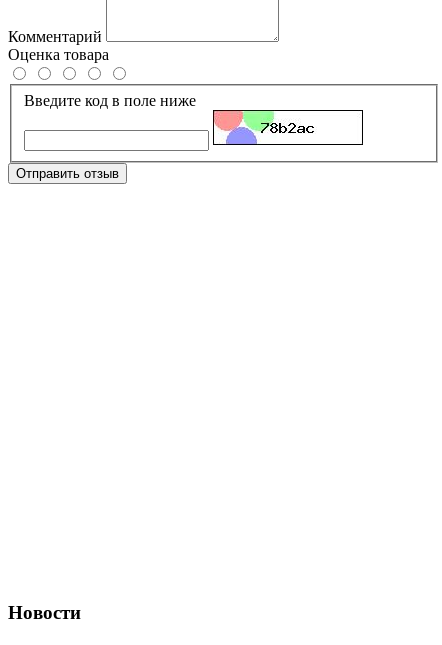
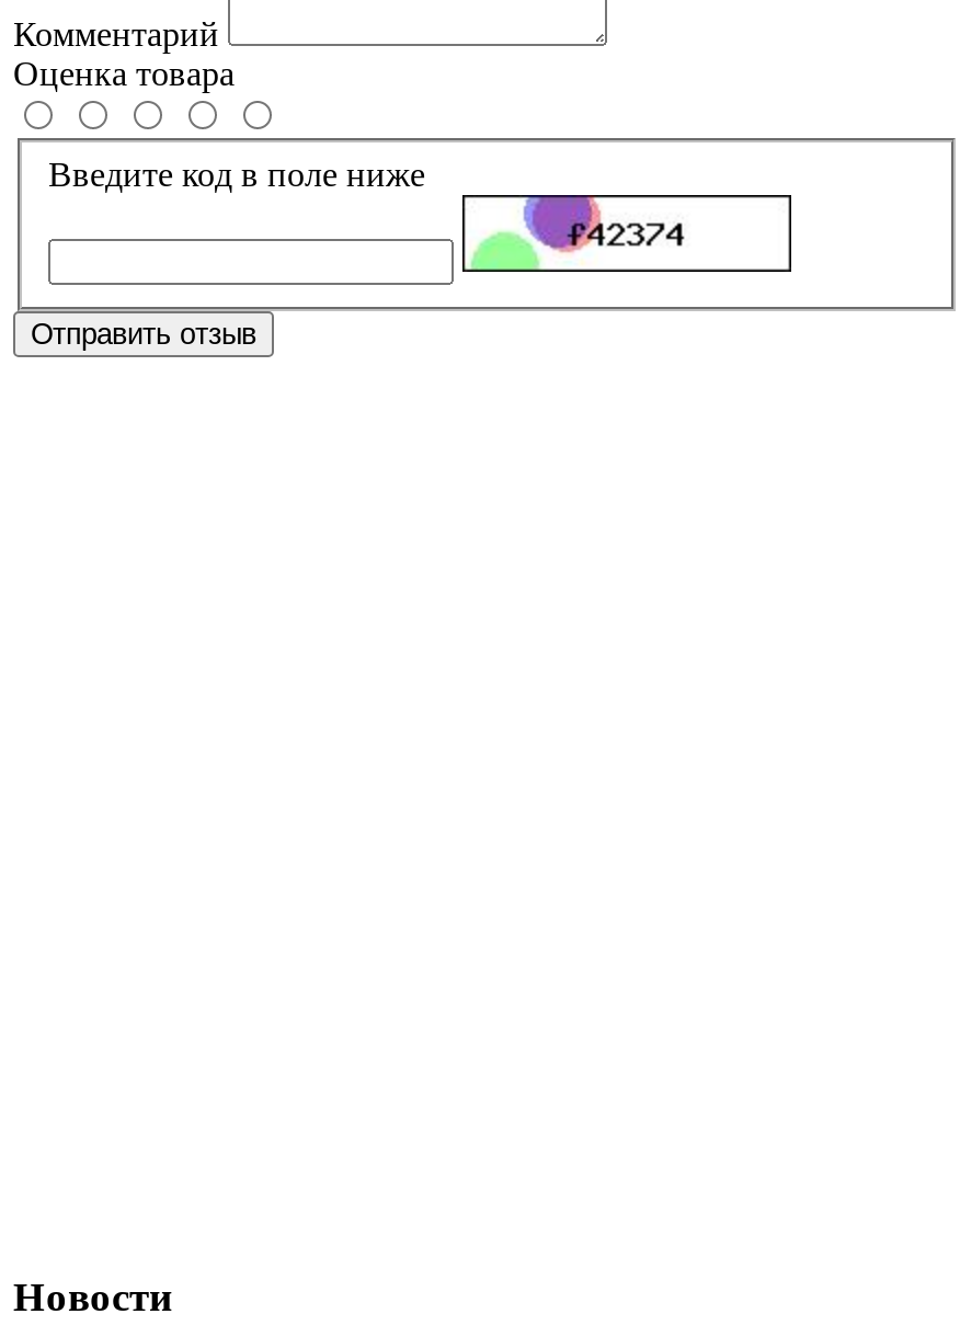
[213,109,314,146] [image] -> [462,193,684,274] [image]

